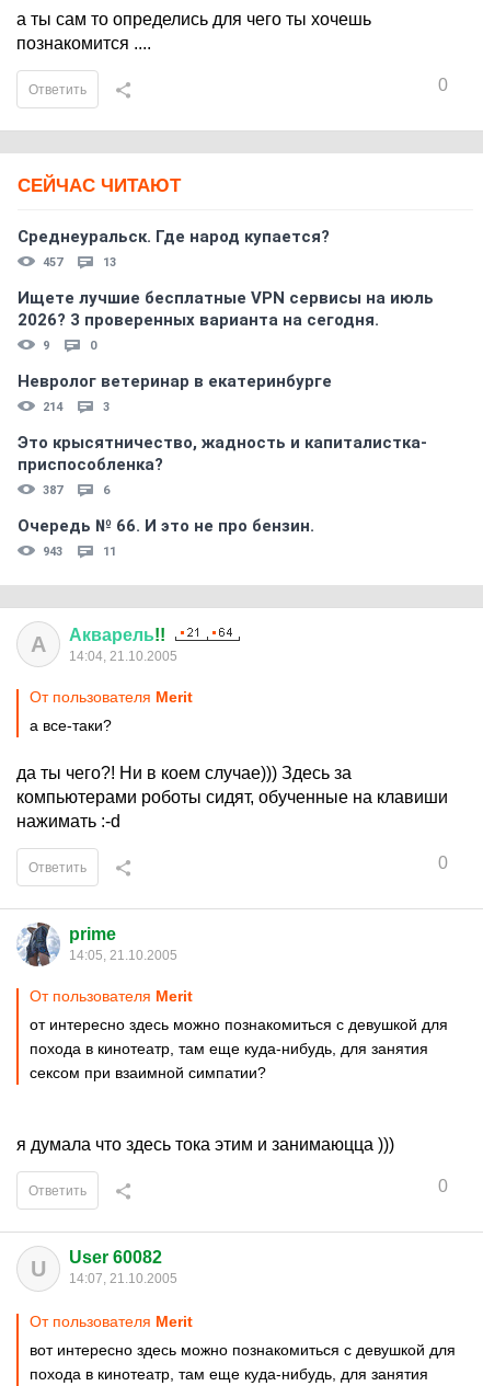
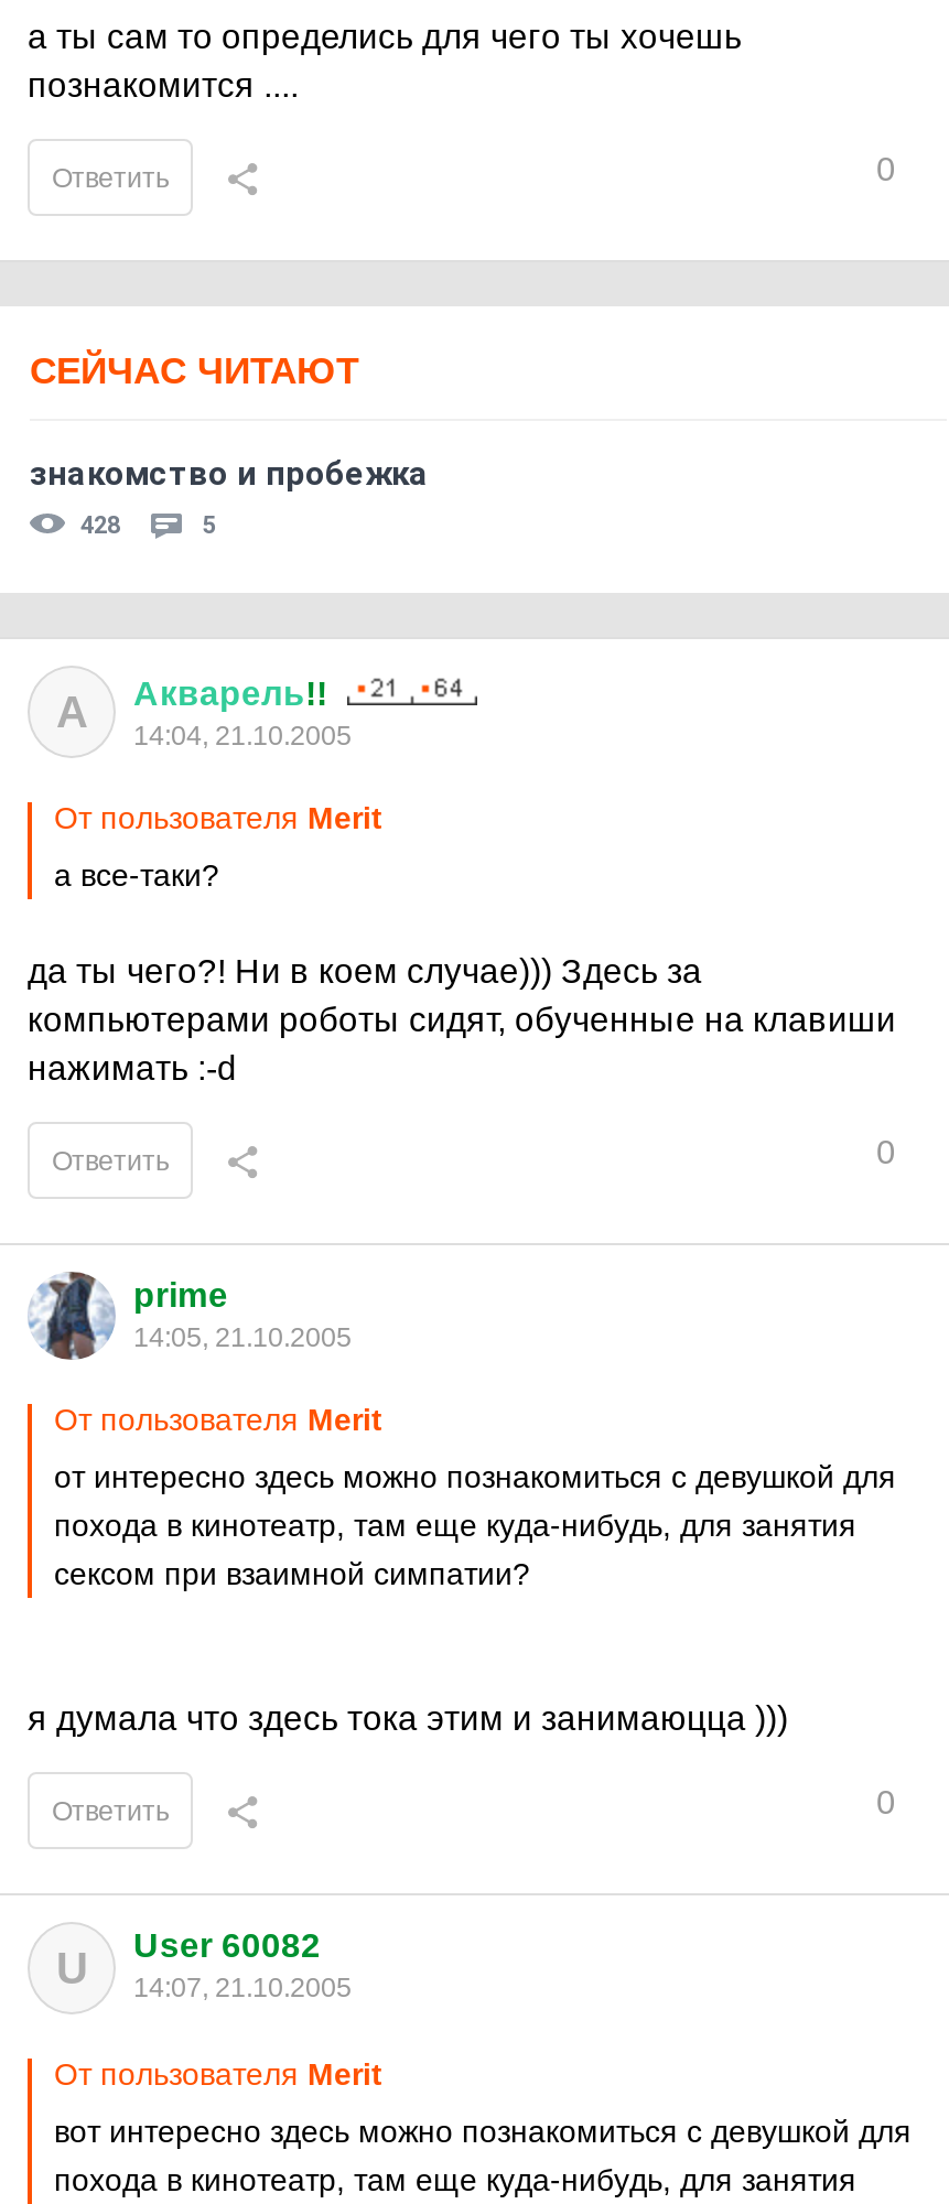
[18,227,434,559] Среднеуральск. Где народ купается? | 457 | 13 | Ищете лучшие бесплатные VPN сервисы на июль | 2026? 3 проверенных варианта на сегодня. | 9 | 0 | Невролог ветеринар в екатеринбурге | 214 | 3 | Это крысятничество, жадность и капиталистка- | приспособленка? | 387 | 6 | Очередь № 66. И это не про бензин. | 943 | 11 -> [30,454,429,540] знакомство и пробежка | 428 | 5

